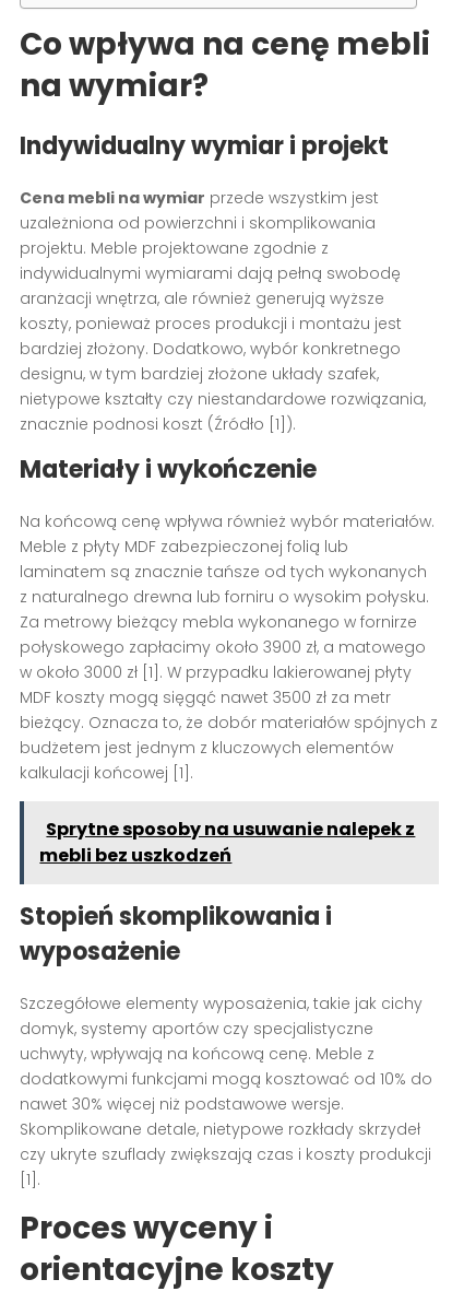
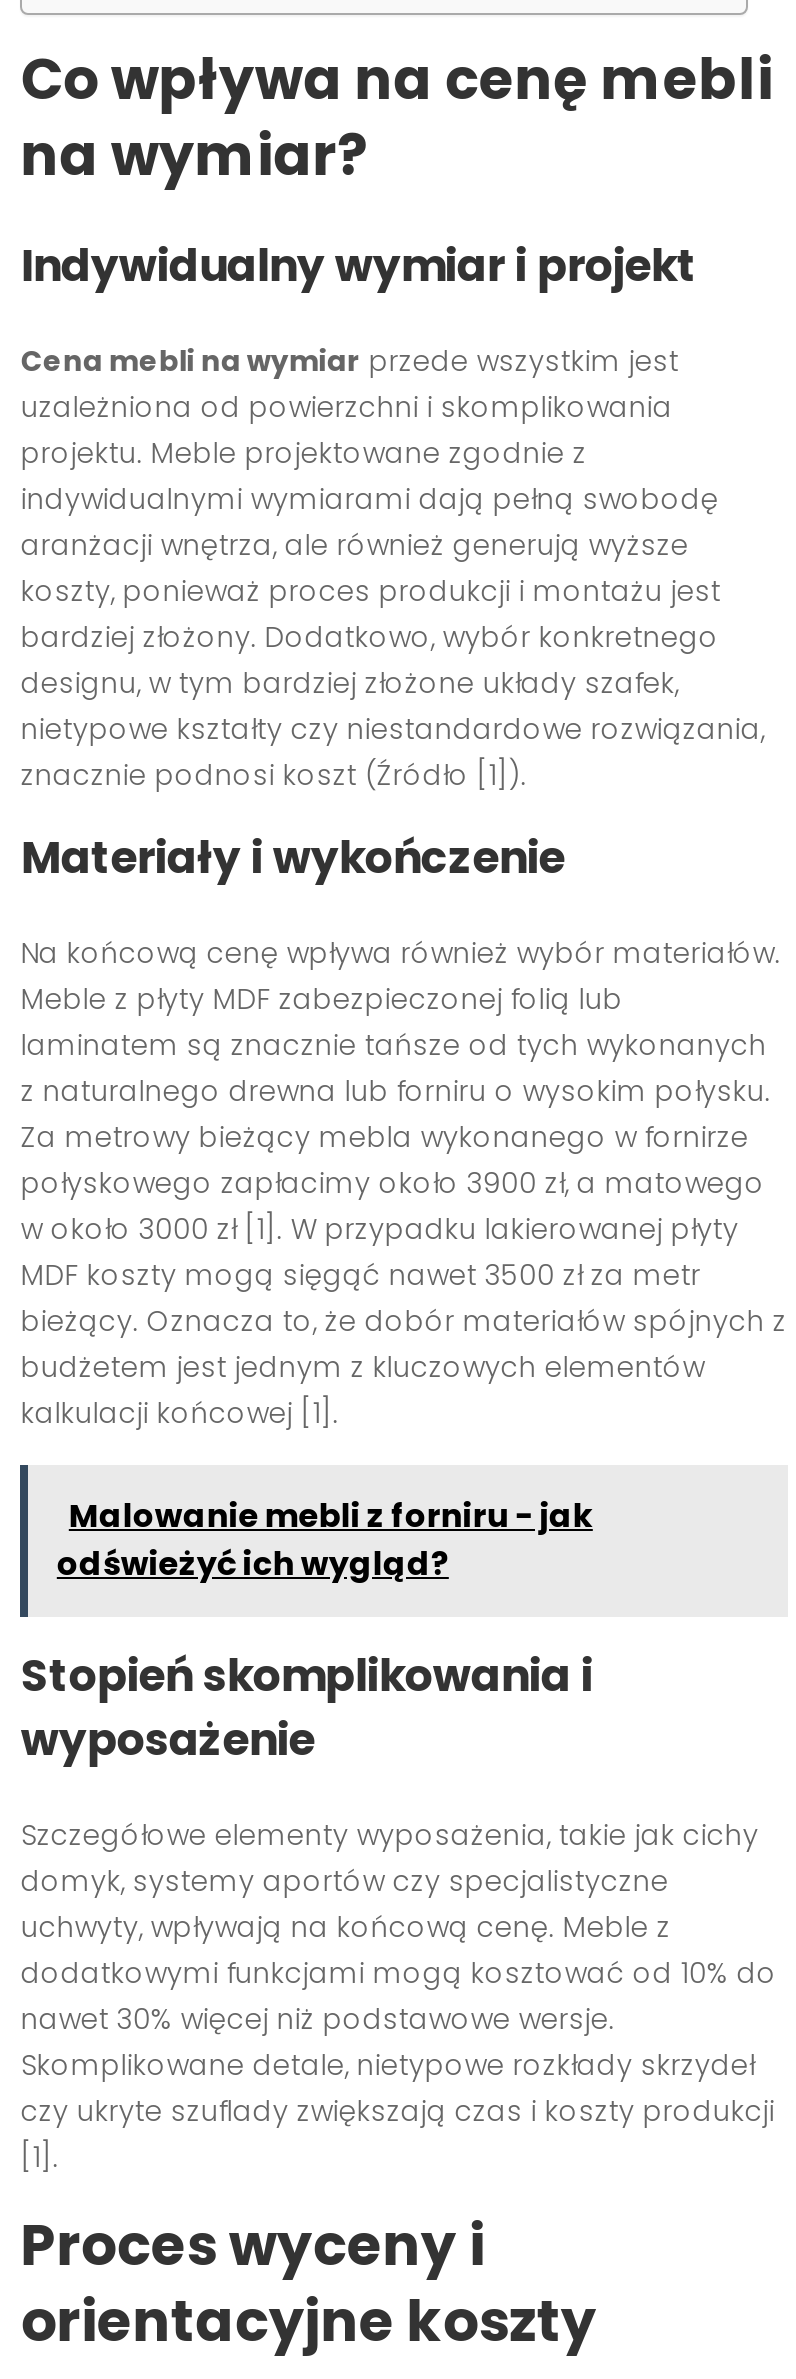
[40,816,415,868] Sprytne sposoby na usuwanie nalepek z | mebli bez uszkodzeń -> [57,1492,593,1586] Malowanie mebli z forniru - jak | odświeżyć ich wygląd?

